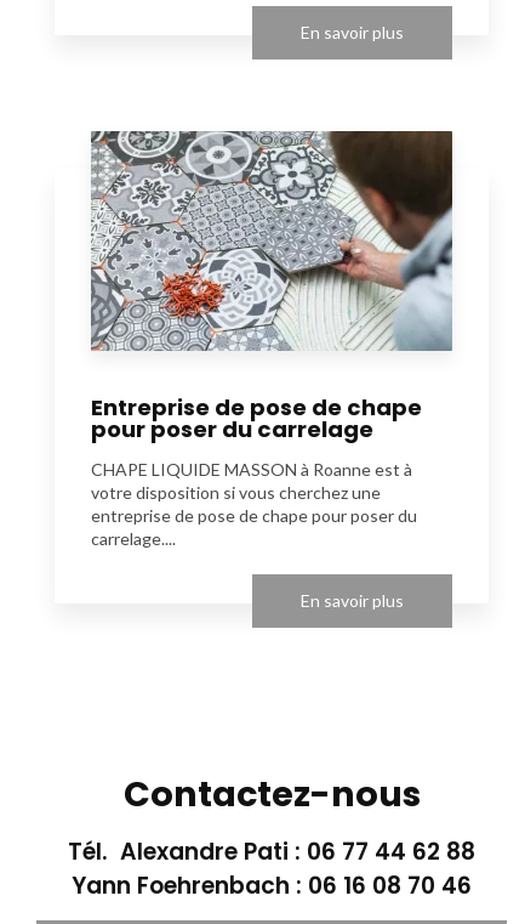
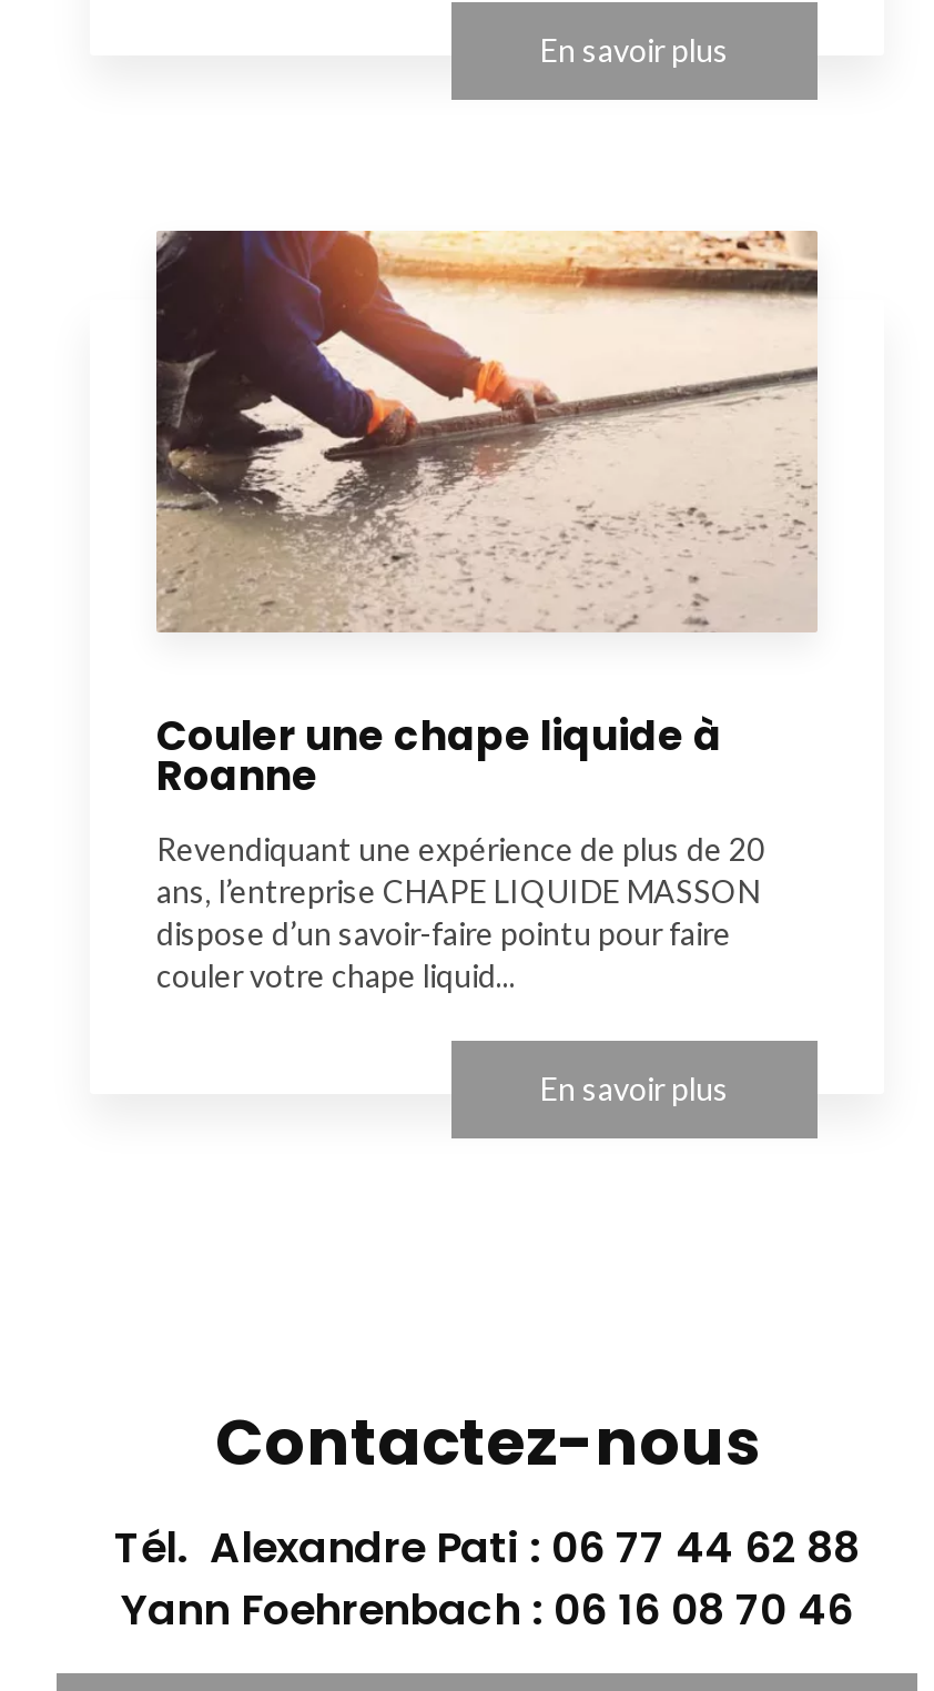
[91,130,453,444] [image] | Entreprise de pose de chape | pour poser du carrelage -> [154,229,818,803] [image] | Couler une chape liquide à | Roanne
[91,459,417,549] CHAPE LIQUIDE MASSON à Roanne est à | votre disposition si vous cherchez une | entreprise de pose de chape pour poser du | carrelage.... -> [156,830,764,994] Revendiquant une expérience de plus de 20 | ans, l’entreprise CHAPE LIQUIDE MASSON | dispose d’un savoir-faire pointu pour faire | couler votre chape liquid...

